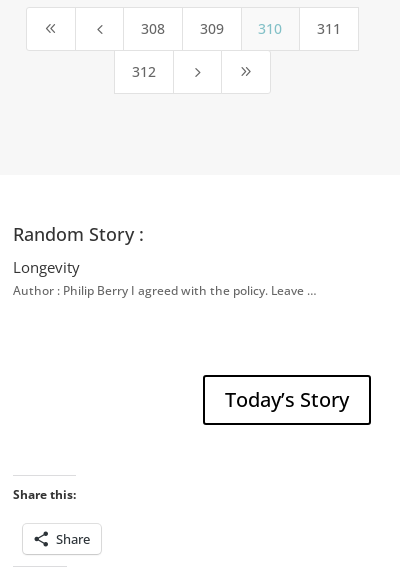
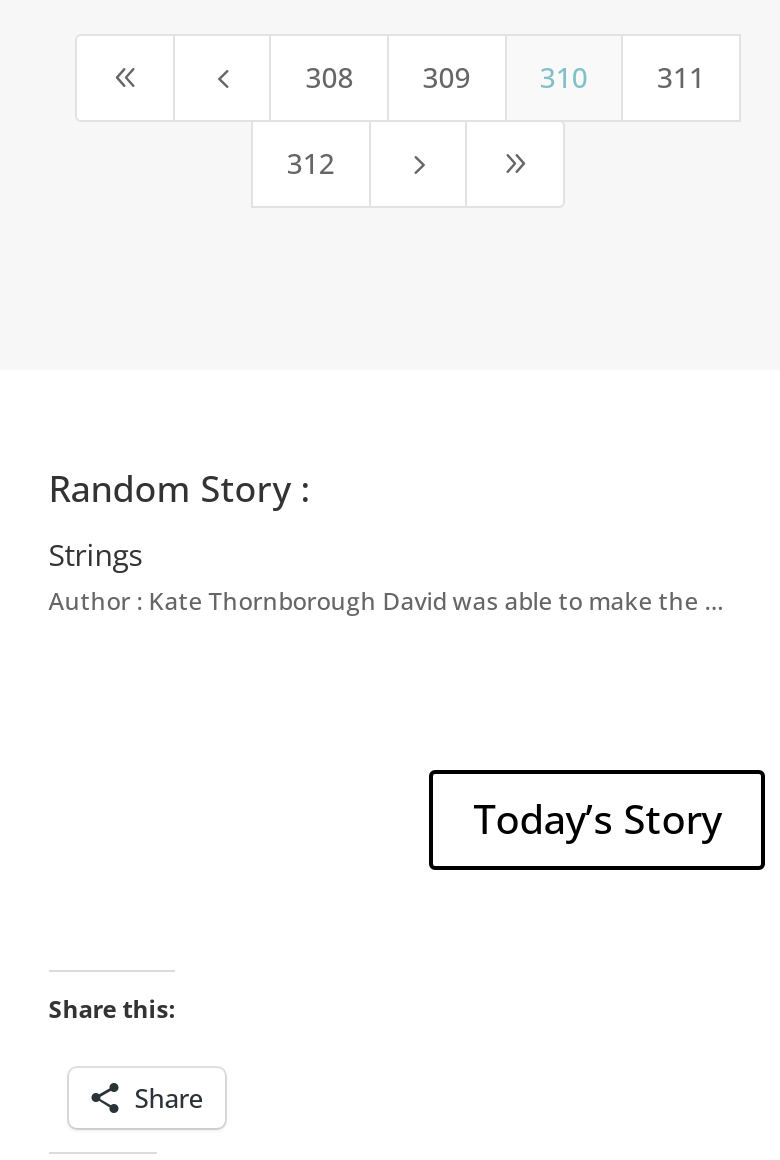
[13,257,317,299] Longevity | Author : Philip Berry I agreed with the policy. Leave … -> [49,535,725,619] Strings | Author : Kate Thornborough David was able to make the …

